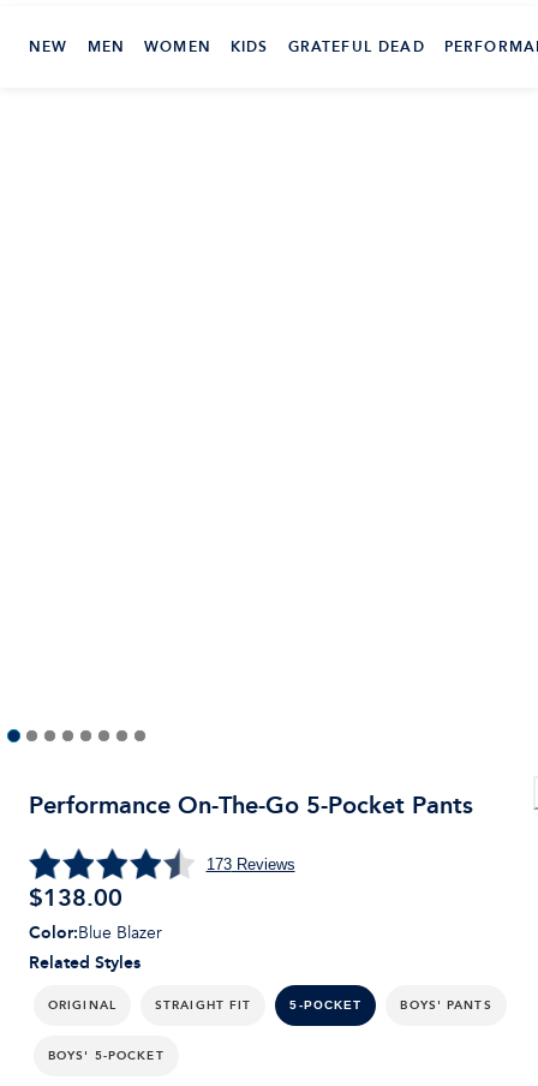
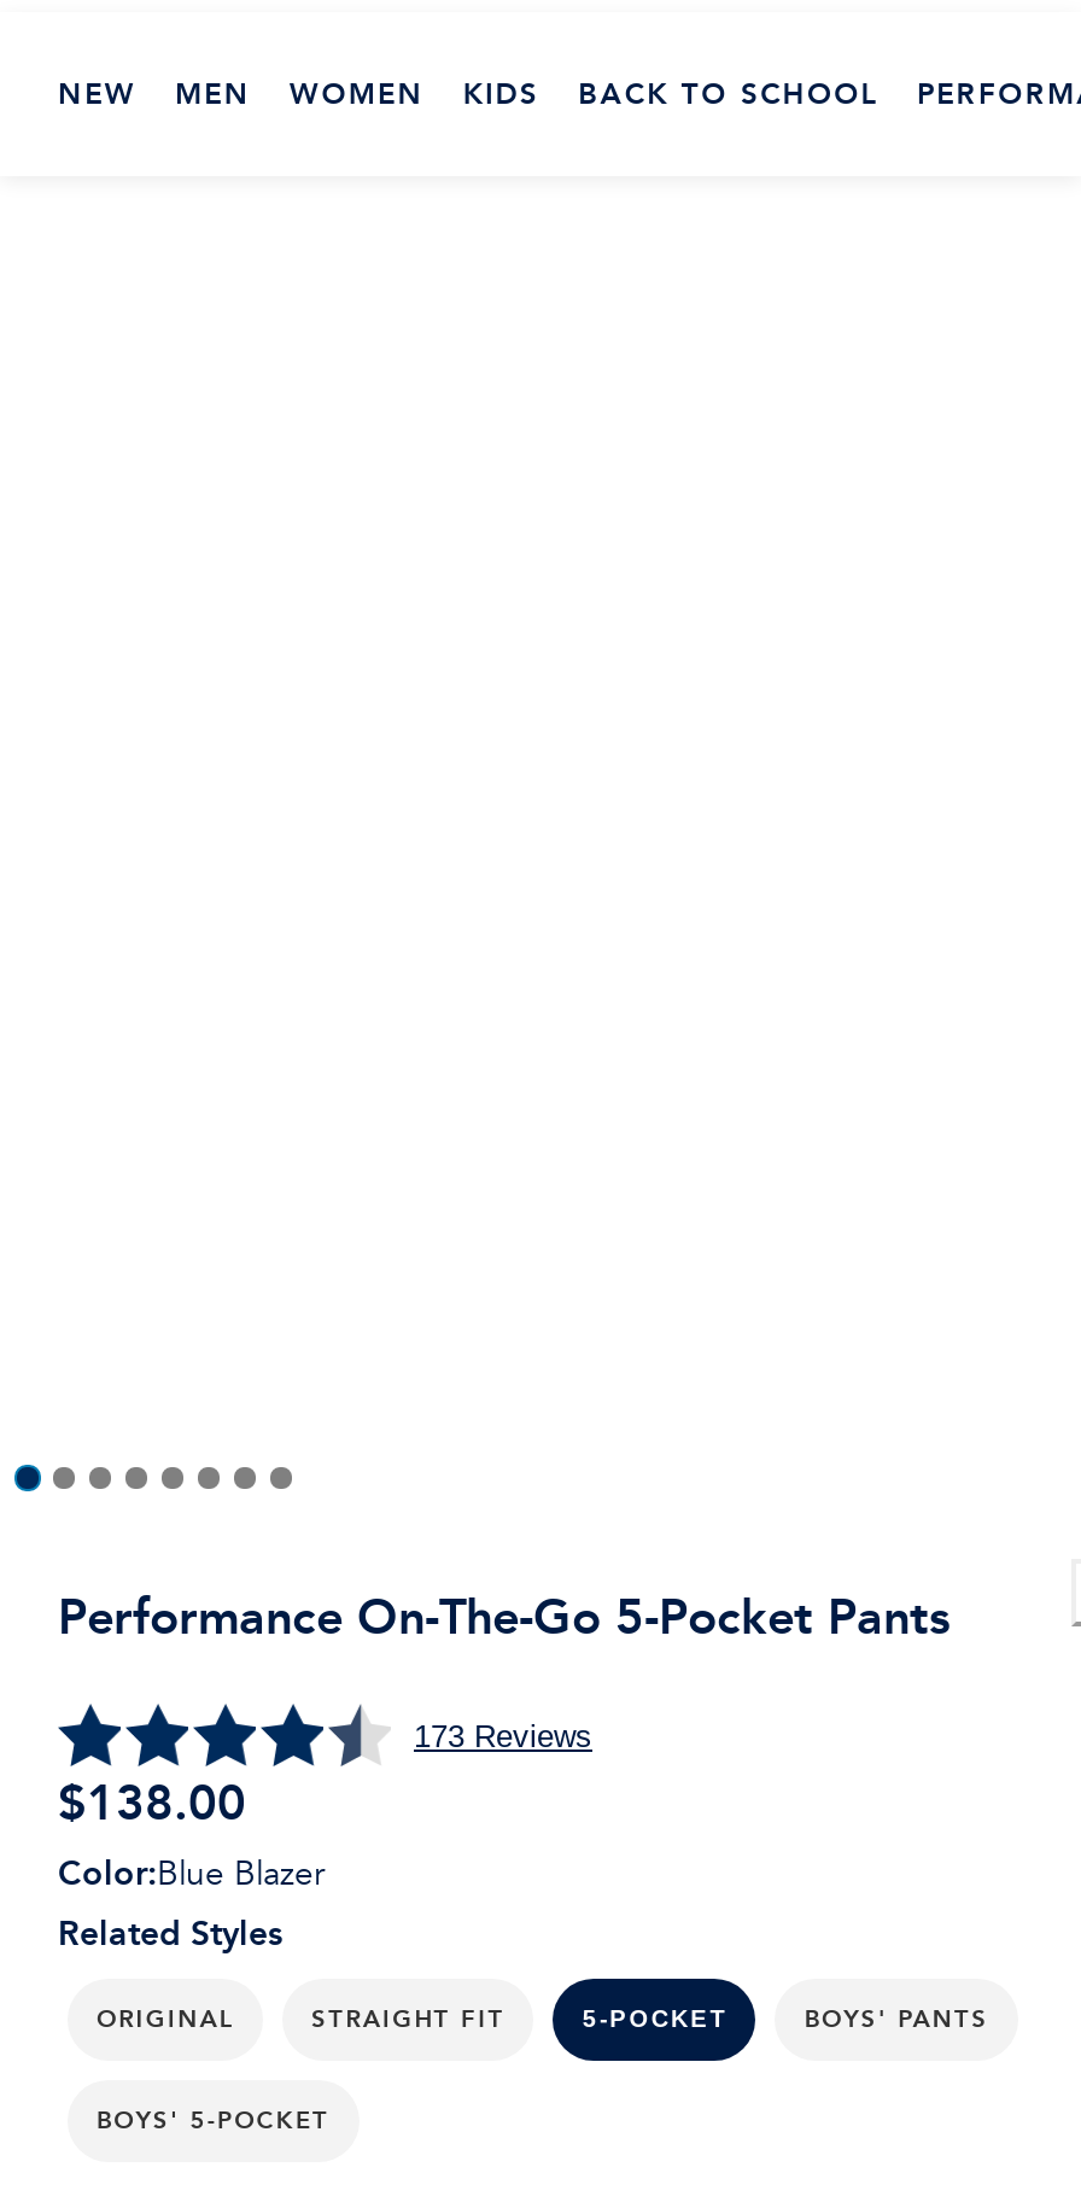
[288,35,425,58] GRATEFUL DEAD -> [578,70,878,116] BACK TO SCHOOL

